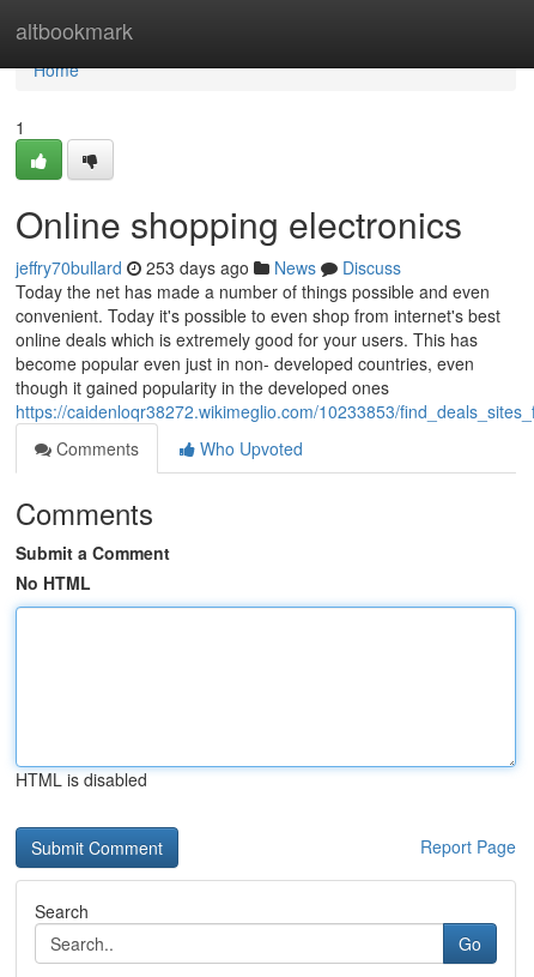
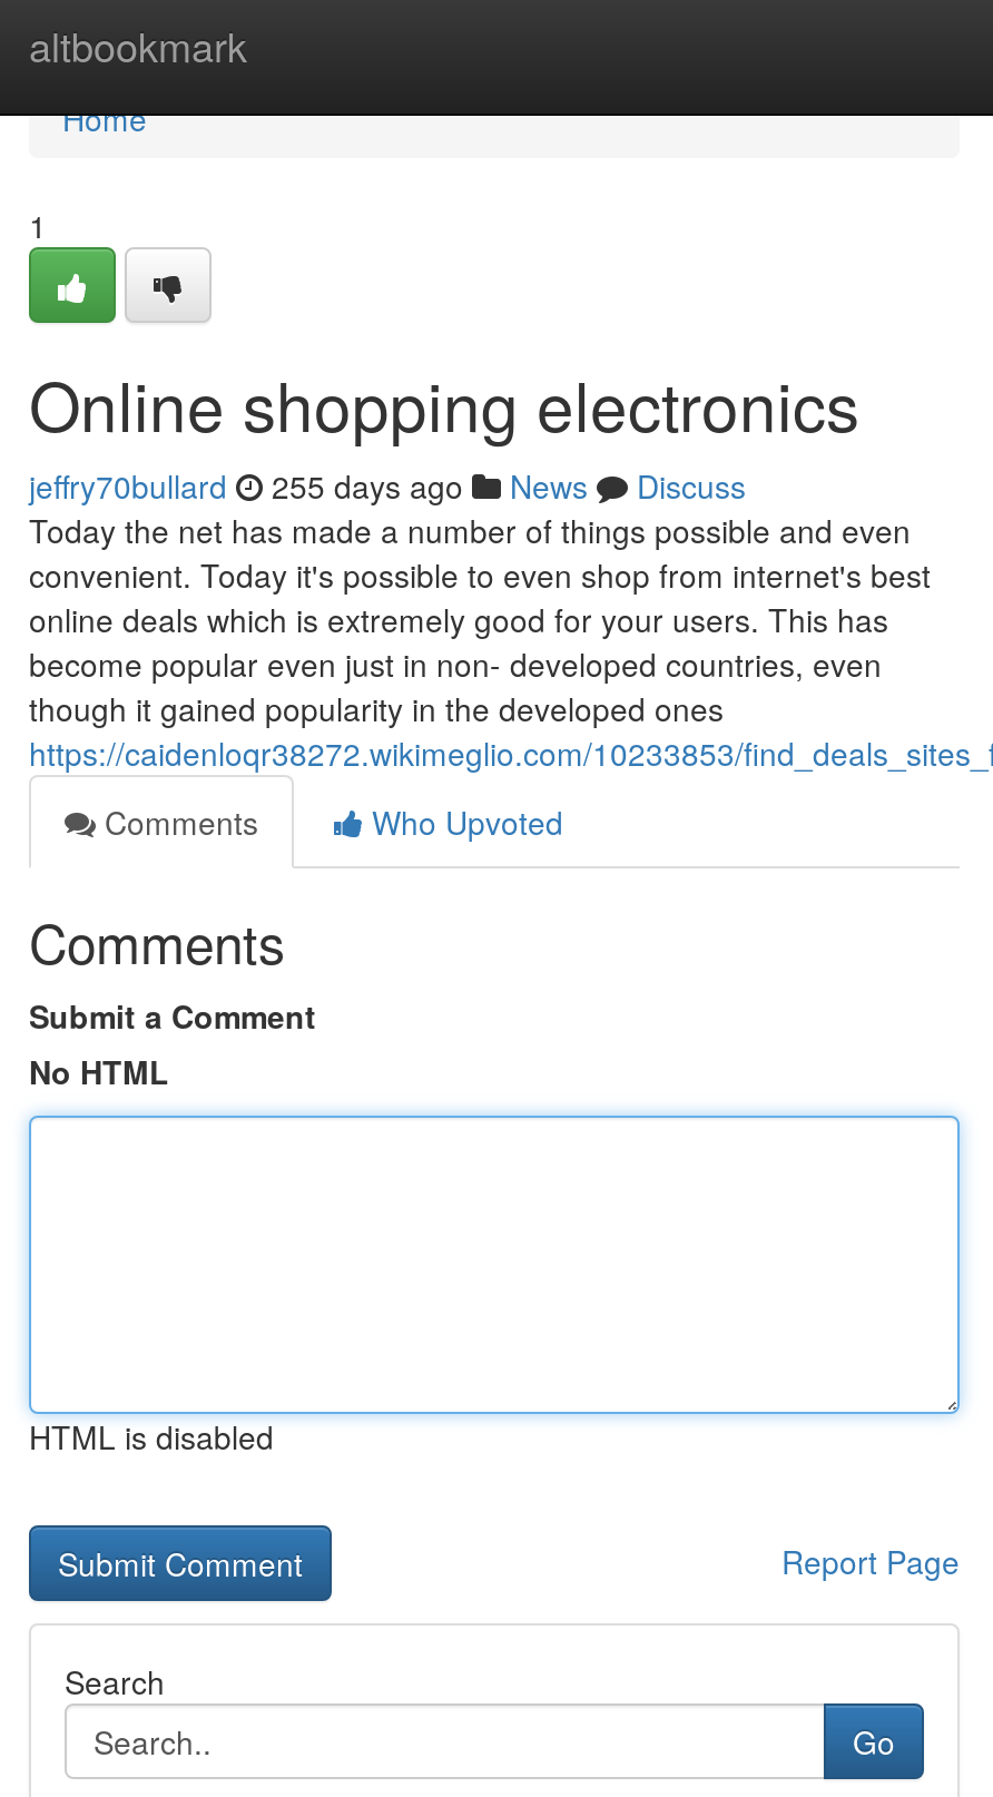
[16,255,401,279] jeffry70bullard 253 days ago News Discuss -> [29,463,746,508] jeffry70bullard 255 days ago News Discuss

